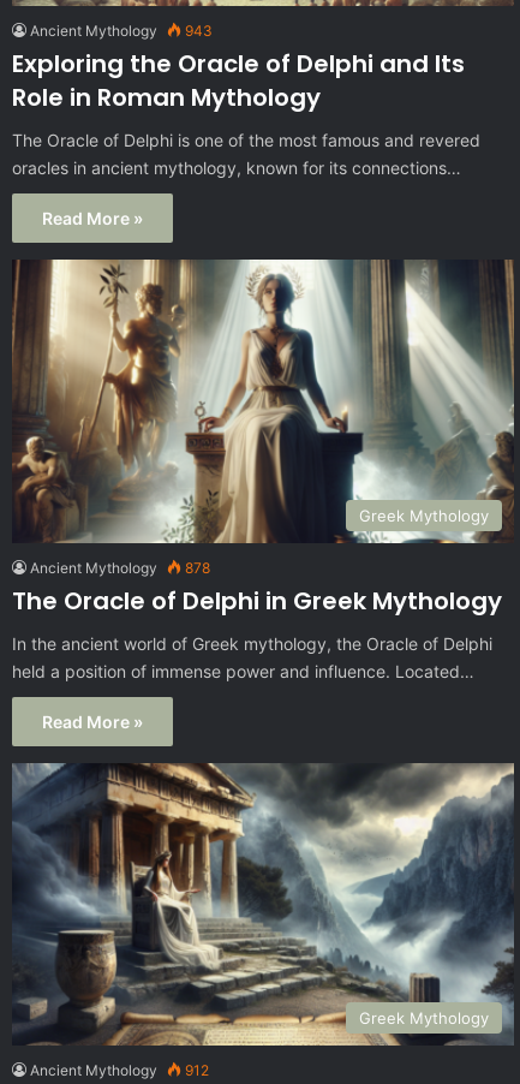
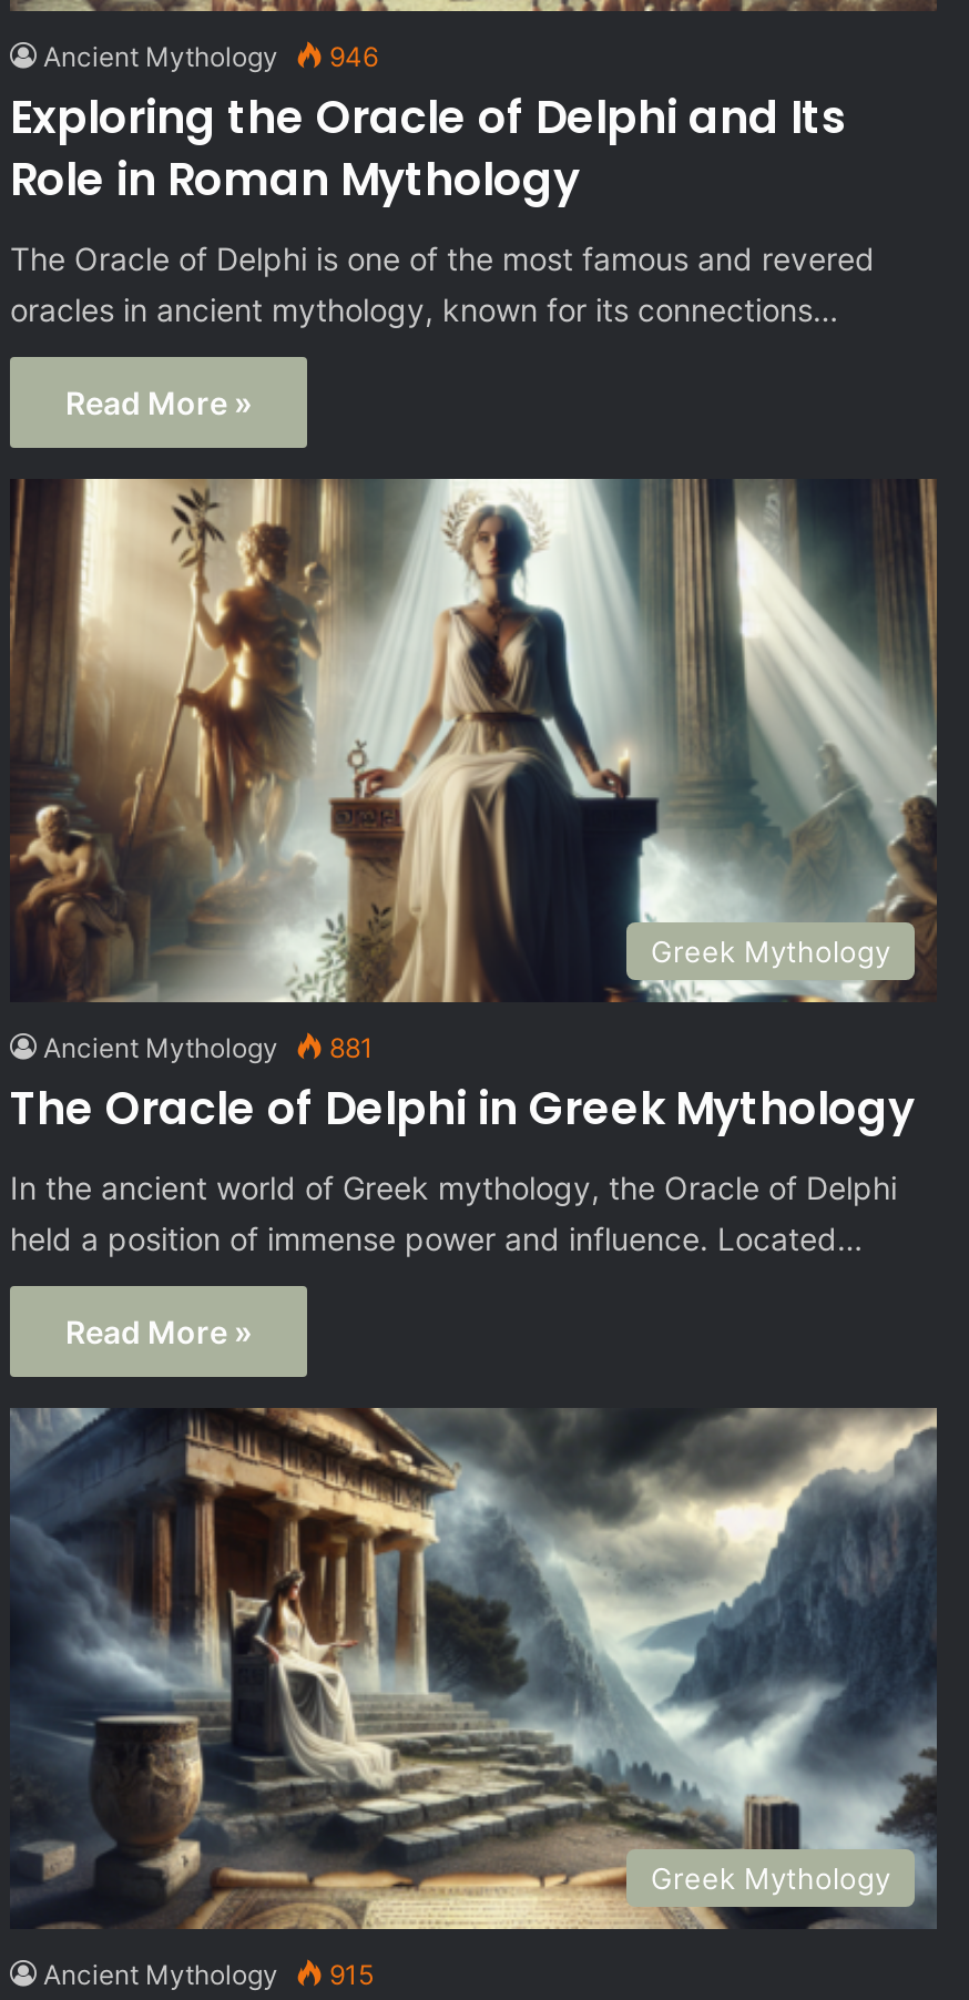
[30,21,213,39] Ancient Mythology 943 -> [43,39,378,73] Ancient Mythology 946
[30,558,210,576] Ancient Mythology 878 -> [43,1030,374,1063] Ancient Mythology 881
[30,1062,209,1080] Ancient Mythology 912 -> [43,1959,374,1992] Ancient Mythology 915

